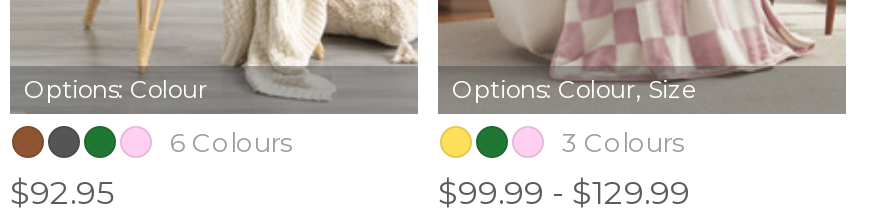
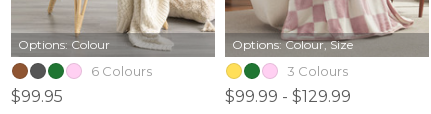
[10,174,114,212] $92.95 -> [11,87,63,106] $99.95

